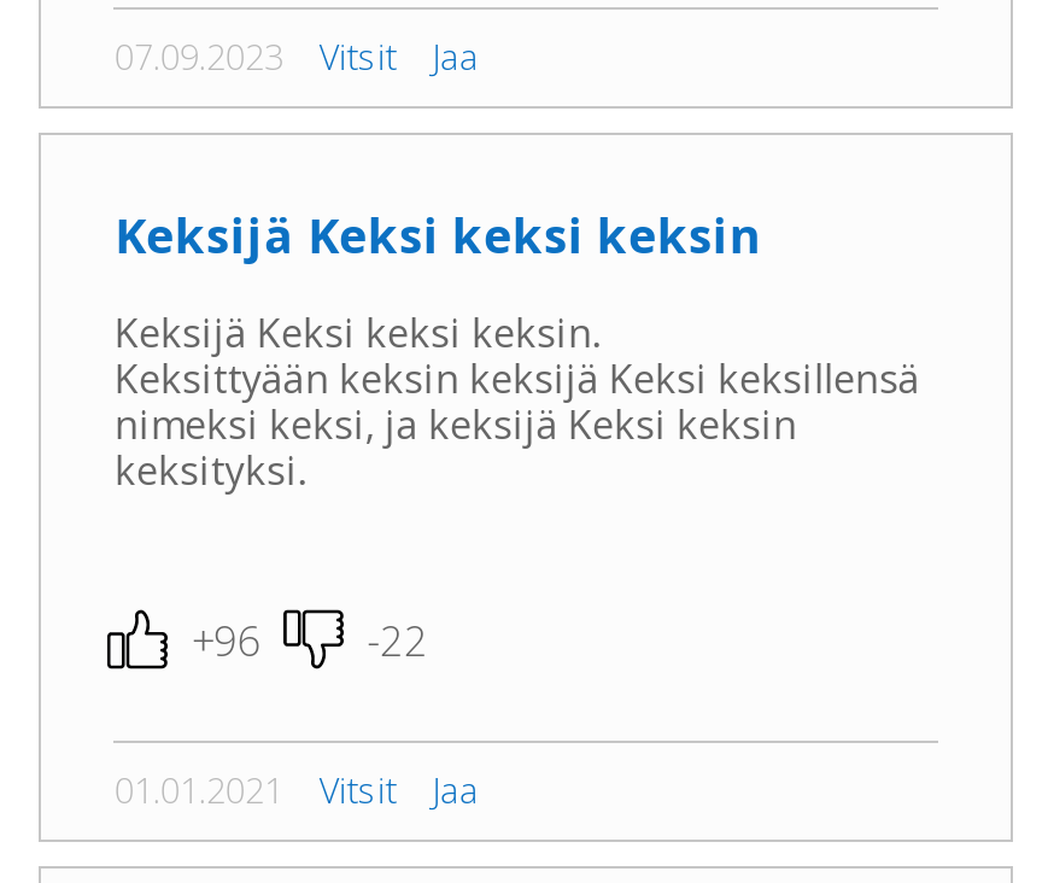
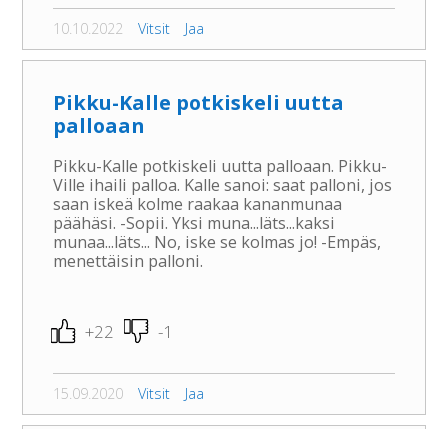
[114,33,479,79] 07.09.2023 Vitsit Jaa -> [53,19,204,38] 10.10.2022 Vitsit Jaa
[114,202,761,267] Keksijä Keksi keksi keksin -> [53,89,344,139] Pikku-Kalle potkiskeli uutta | palloaan
[114,305,920,496] Keksijä Keksi keksi keksin. | Keksittyään keksin keksijä Keksi keksillensä | nimeksi keksi, ja keksijä Keksi keksin | keksityksi. -> [53,155,392,272] Pikku-Kalle potkiskeli uutta palloaan. Pikku- | Ville ihaili palloa. Kalle sanoi: saat palloni, jos | saan iskeä kolme raakaa kananmunaa | päähäsi. -Sopii. Yksi muna...läts...kaksi | munaa...läts... No, iske se kolmas jo! -Empäs, | menettäisin palloni.
[192,612,428,667] +96 | -22 -> [85,320,173,343] +22 | -1
[114,766,479,812] 01.01.2021 Vitsit Jaa -> [53,384,204,403] 15.09.2020 Vitsit Jaa

